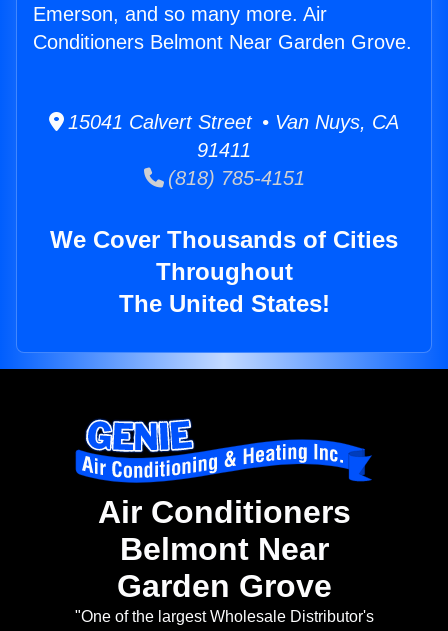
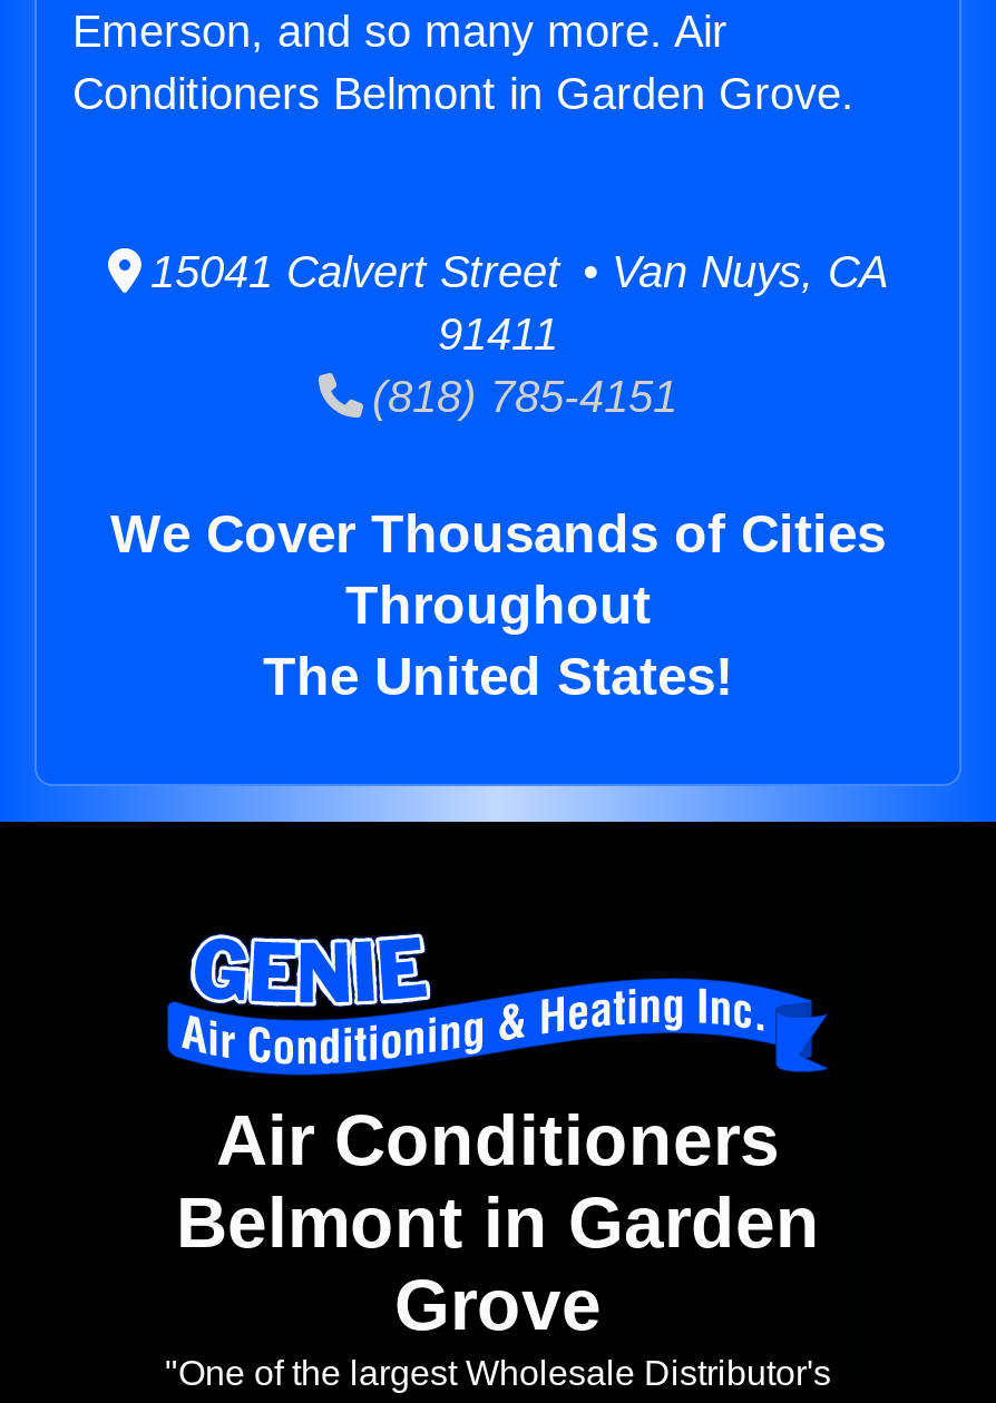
[33,31,412,53] Conditioners Belmont Near Garden Grove. -> [72,69,855,118] Conditioners Belmont in Garden Grove.
[116,531,331,604] Belmont Near | Garden Grove -> [176,1183,820,1346] Belmont in Garden | Grove

